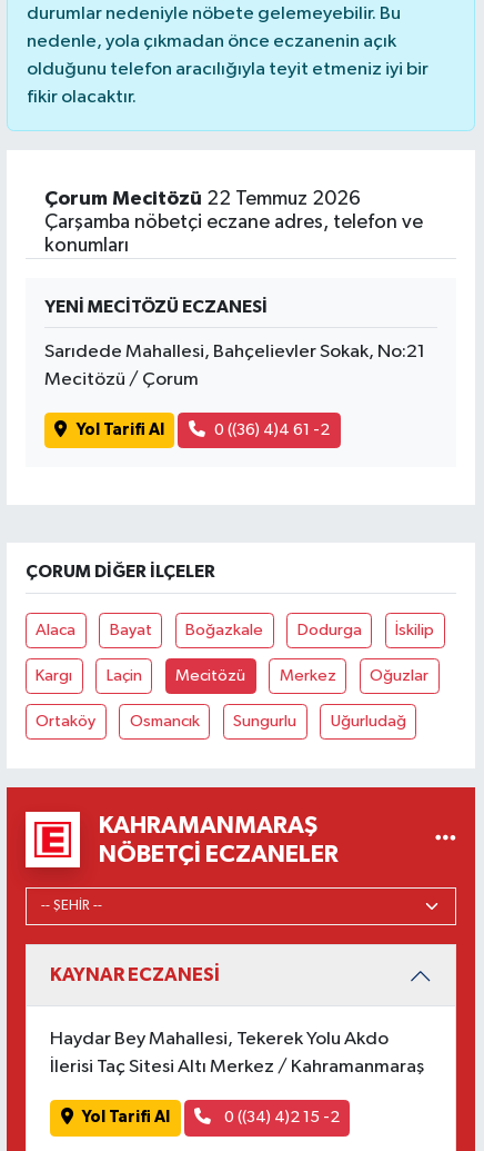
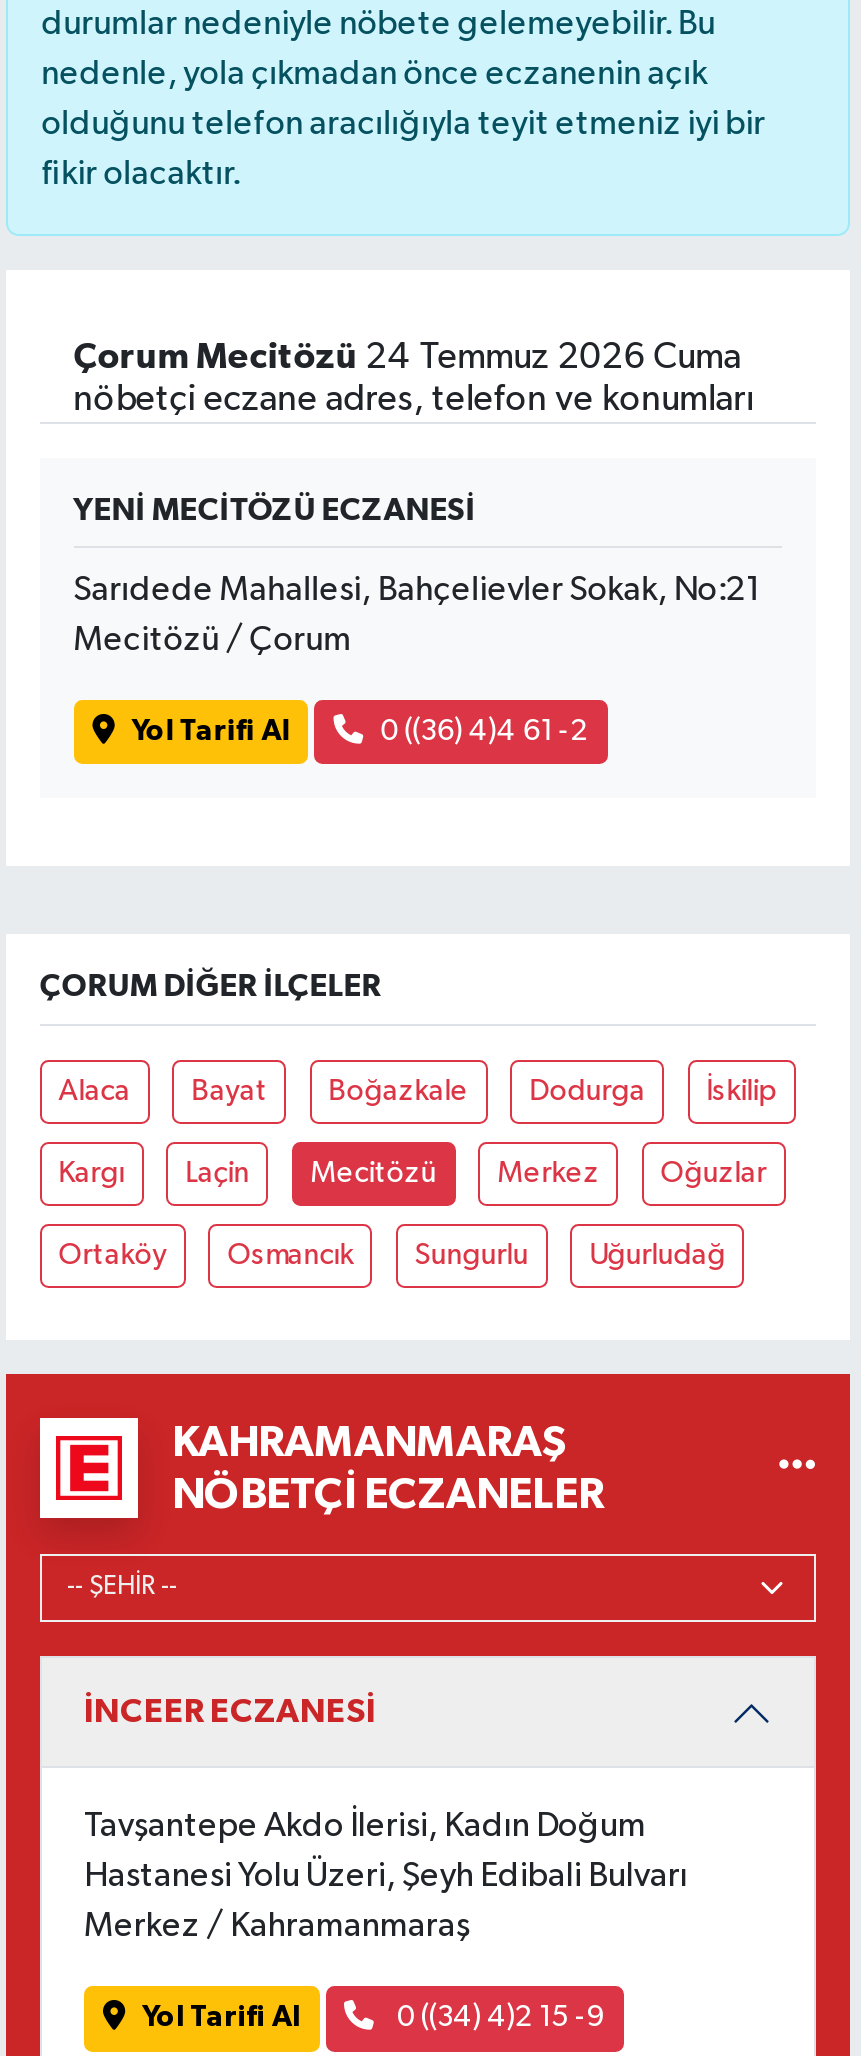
[44,189,423,256] Çorum Mecitözü 22 Temmuz 2026 | Çarşamba nöbetçi eczane adres, telefon ve | konumları -> [74,340,754,418] Çorum Mecitözü 24 Temmuz 2026 Cuma | nöbetçi eczane adres, telefon ve konumları
moved [25,298,434,866] -> [40,494,776,1516]: YENİ MECİTÖZÜ ECZANESİ | Sarıdede Mahallesi, Bahçelievler Sokak, No:21 | Mecitözü / Çorum | ... | KAHRAMANMARAŞ | NÖBETÇI ECZANELER
[50,966,424,1077] KAYNAR ECZANESİ | Haydar Bey Mahallesi, Tekerek Yolu Akdo | İlerisi Taç Sitesi Altı Merkez / Kahramanmaraş -> [84,1695,688,1944] İNCEER ECZANESİ | Tavşantepe Akdo İlerisi, Kadın Doğum | Hastanesi Yolu Üzeri, Şeyh Edibali Bulvarı | Merkez / Kahramanmaraş
[220,1109,339,1126] 0 ((34) 4)2 15 -2 -> [391,2003,605,2033] 0 ((34) 4)2 15 -9

